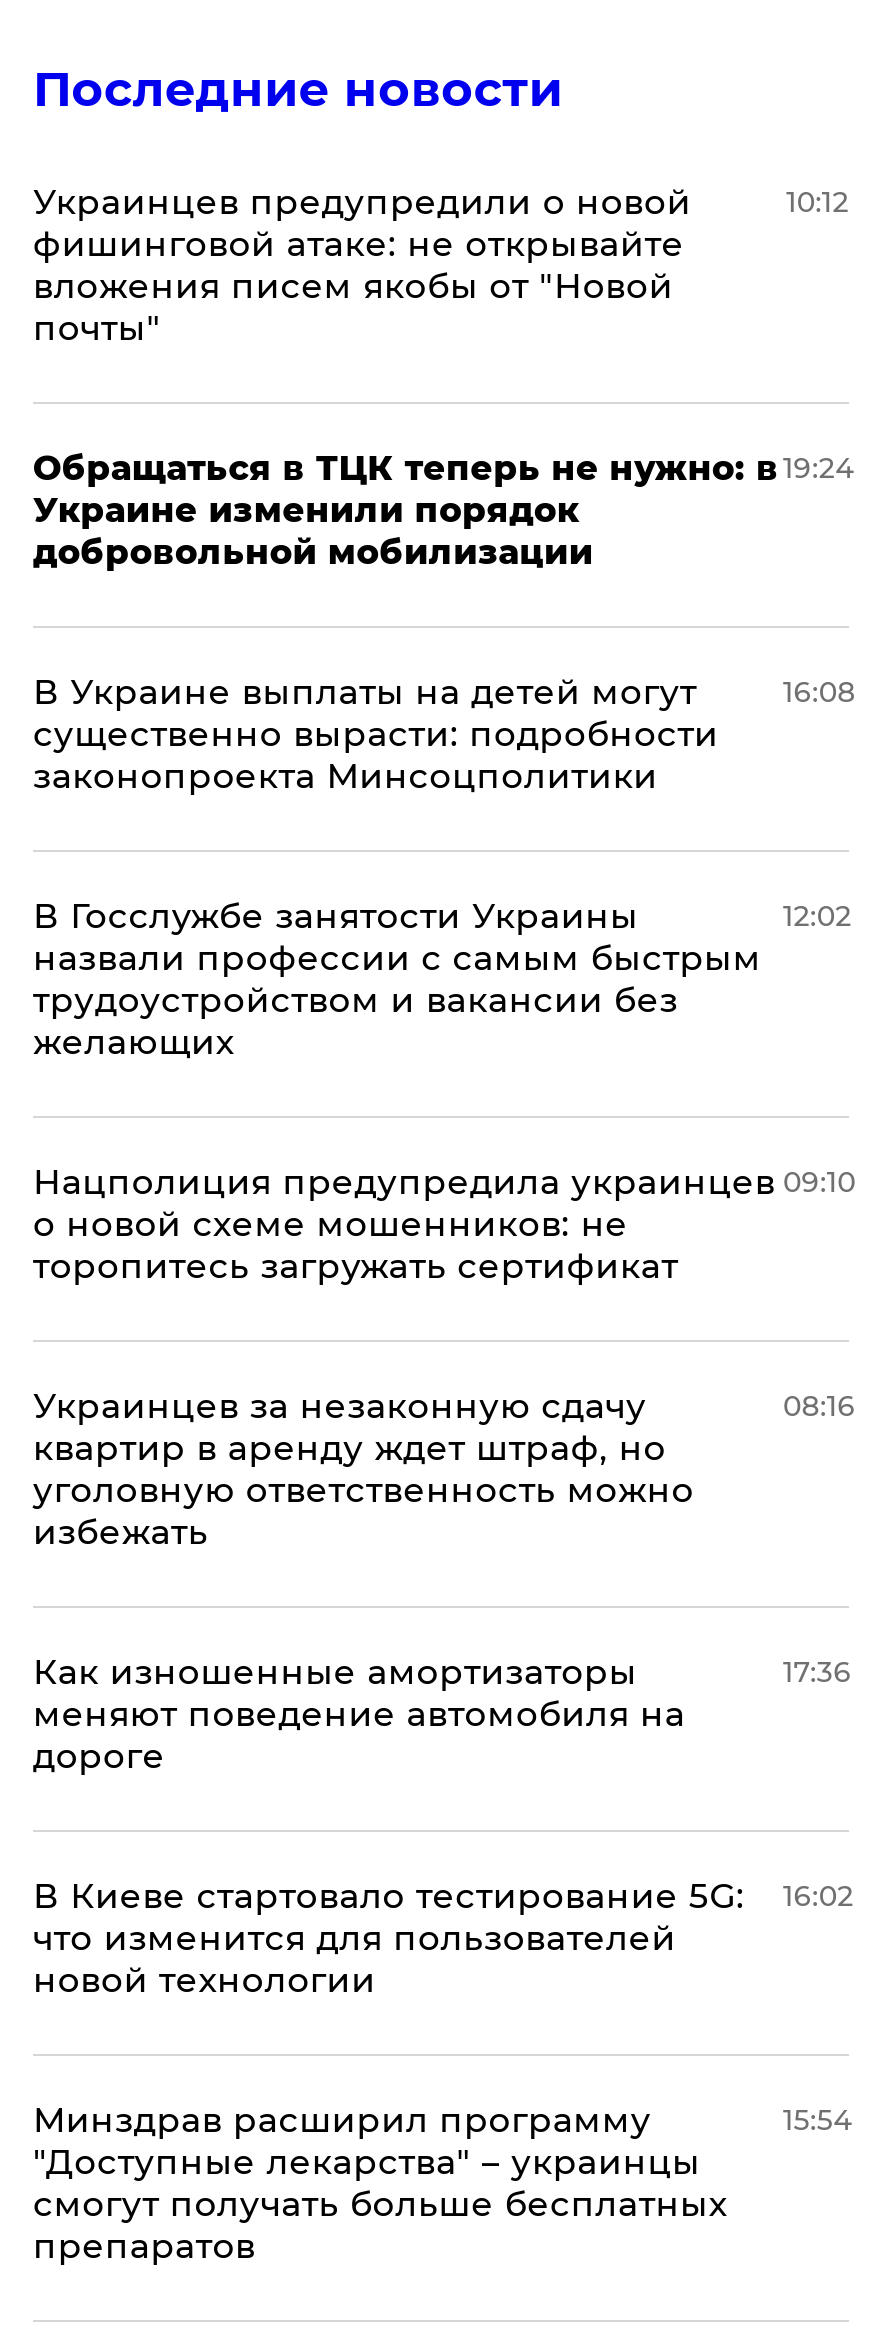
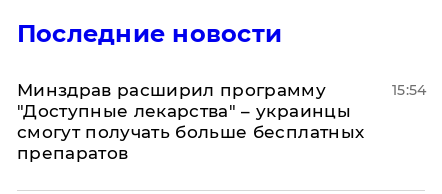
[33,182,691,348] Украинцев предупредили о новой | фишинговой атаке: не открывайте | вложения писем якобы от "Новой | почты" -> none
[786,184,849,220] 10:12 -> none
[33,448,779,572] Обращаться в ТЦК теперь не нужно: в | Украине изменили порядок | добровольной мобилизации -> none
[783,450,854,486] 19:24 -> none
[33,672,719,796] В Украине выплаты на детей могут | существенно вырасти: подробности | законопроекта Минсоцполитики -> none
[783,674,856,710] 16:08 -> none
[33,896,761,1062] В Госслужбе занятости Украины | назвали профессии с самым быстрым | трудоустройством и вакансии без | желающих -> none
[783,898,852,934] 12:02 -> none
[33,1162,775,1286] Нацполиция предупредила украинцев | о новой схеме мошенников: не | торопитесь загружать сертификат -> none
[783,1164,856,1200] 09:10 -> none
[33,1386,694,1552] Украинцев за незаконную сдачу | квартир в аренду ждет штраф, но | уголовную ответственность можно | избежать -> none
[783,1388,856,1424] 08:16 -> none
[33,1652,685,1776] Как изношенные амортизаторы | меняют поведение автомобиля на | дороге -> none
[783,1654,852,1690] 17:36 -> none
[33,1876,745,2000] В Киеве стартовало тестирование 5G: | что изменится для пользователей | новой технологии -> none
[783,1878,854,1914] 16:02 -> none

